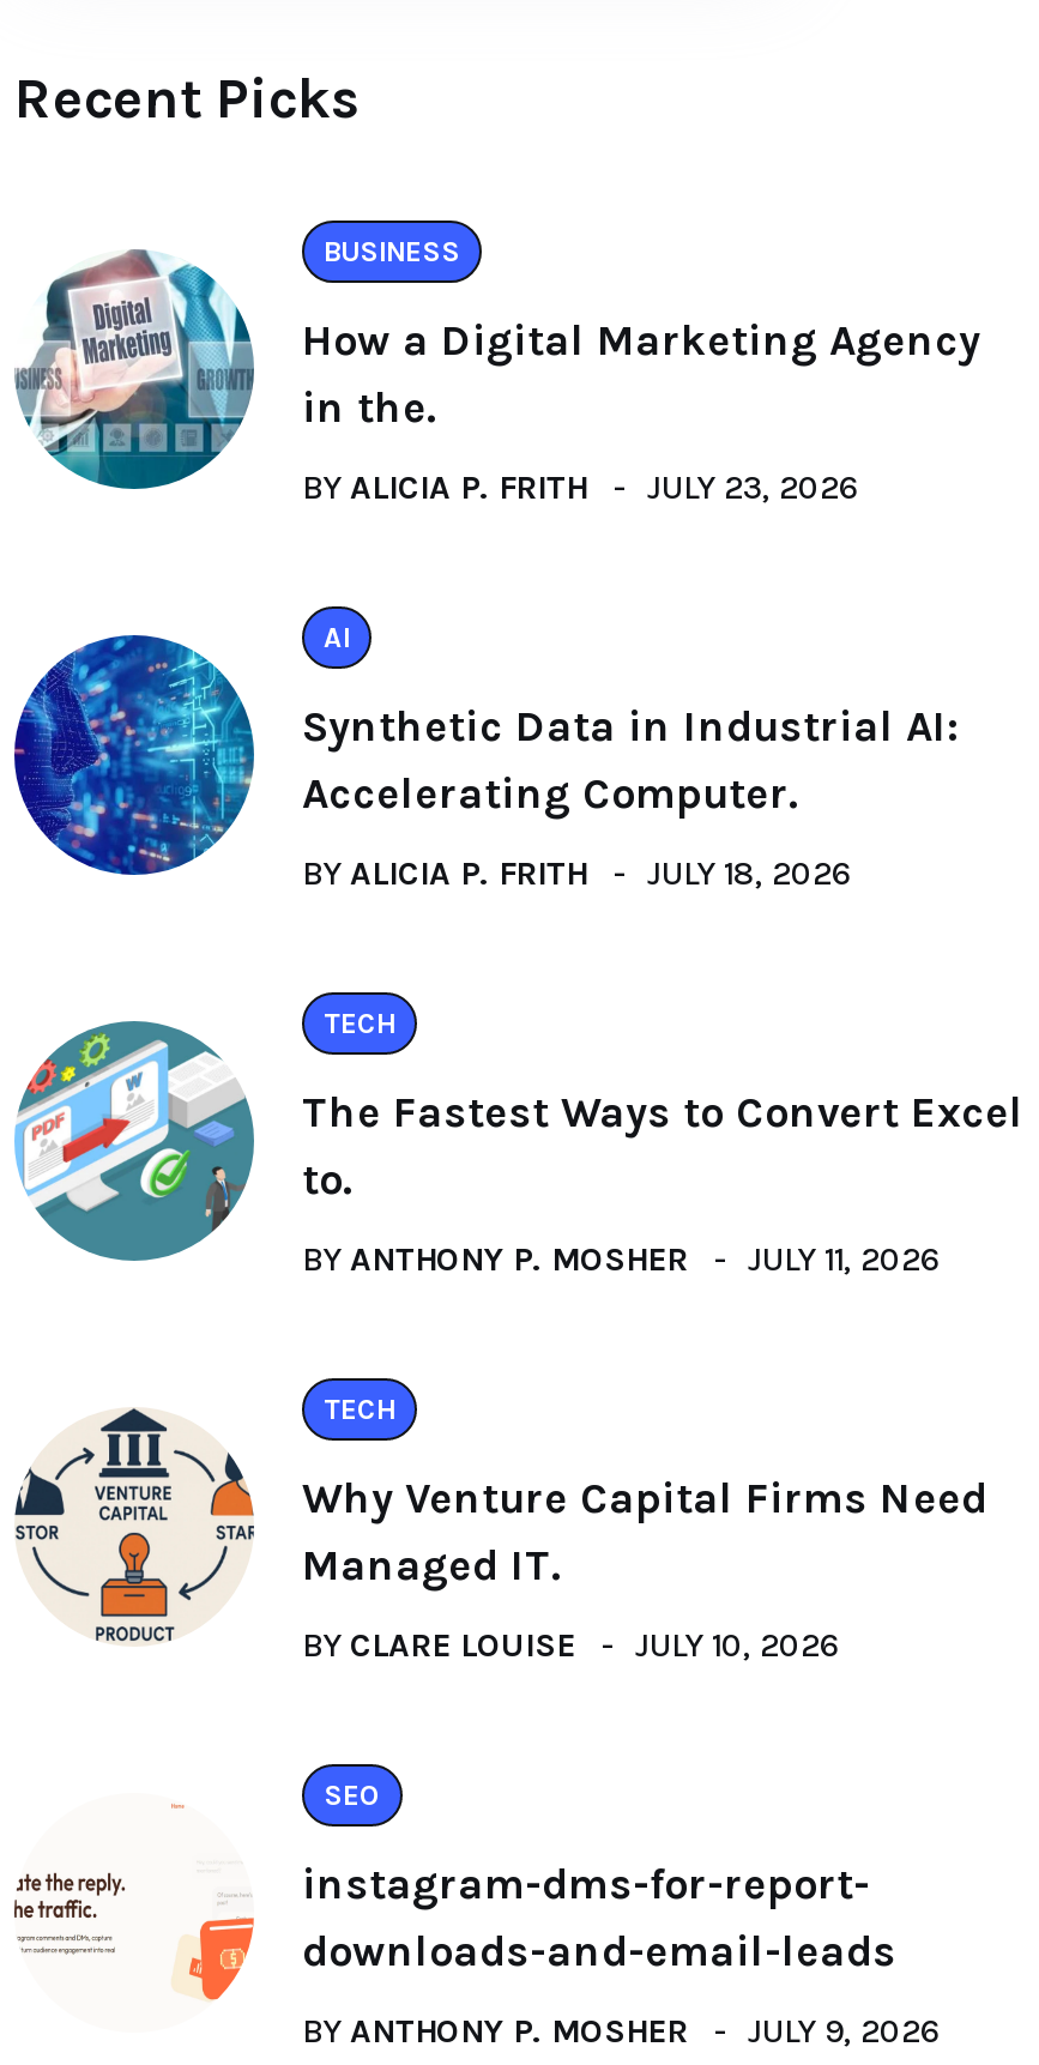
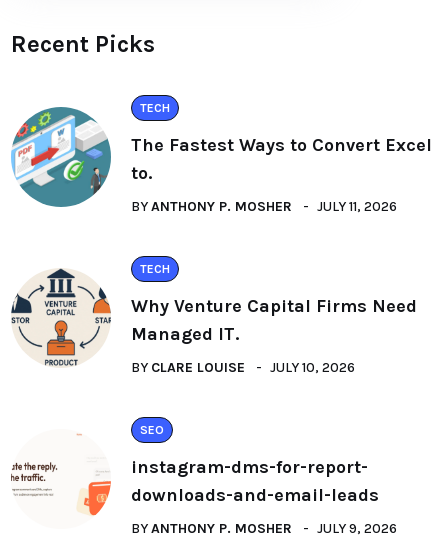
[14,236,980,509] [image] | BUSINESS | How a Digital Marketing Agency | in the. | BY ALICIA P. FRITH | JULY 23, 2026 -> none
[12,622,959,895] [image] | AI | Synthetic Data in Industrial AI: | Accelerating Computer. | BY ALICIA P. FRITH | JULY 18, 2026 -> none

